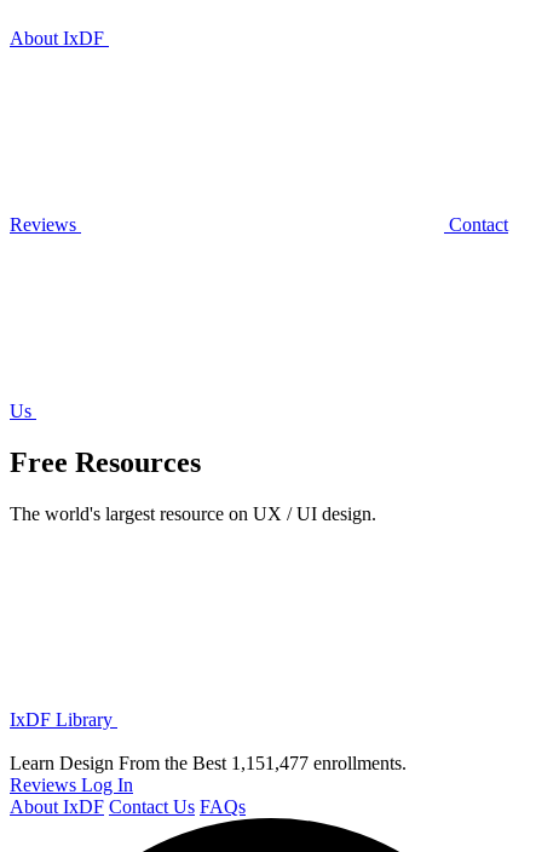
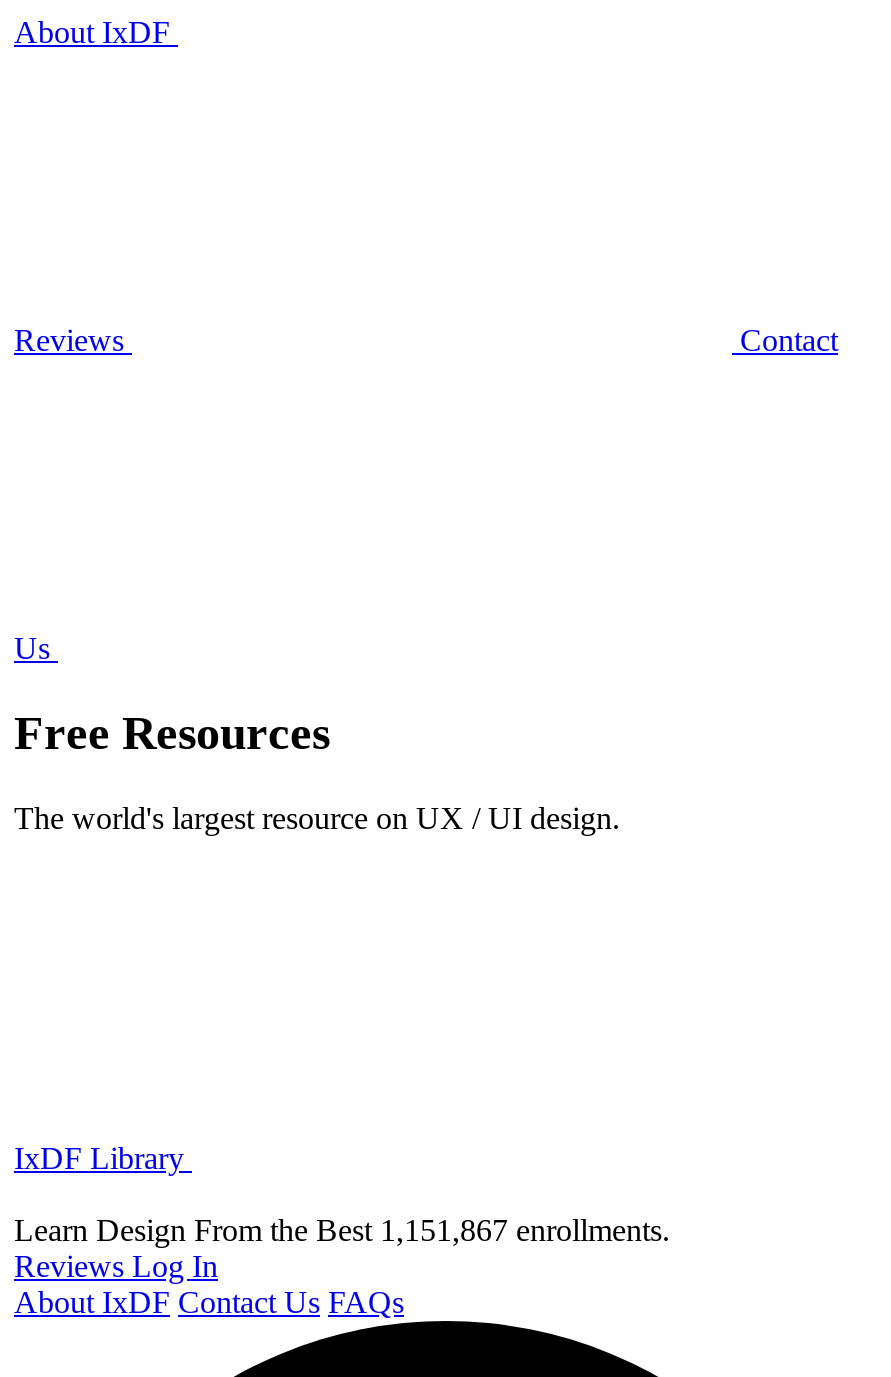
[10,752,407,773] Learn Design From the Best 1,151,477 enrollments. -> [14,1212,670,1246] Learn Design From the Best 1,151,867 enrollments.

